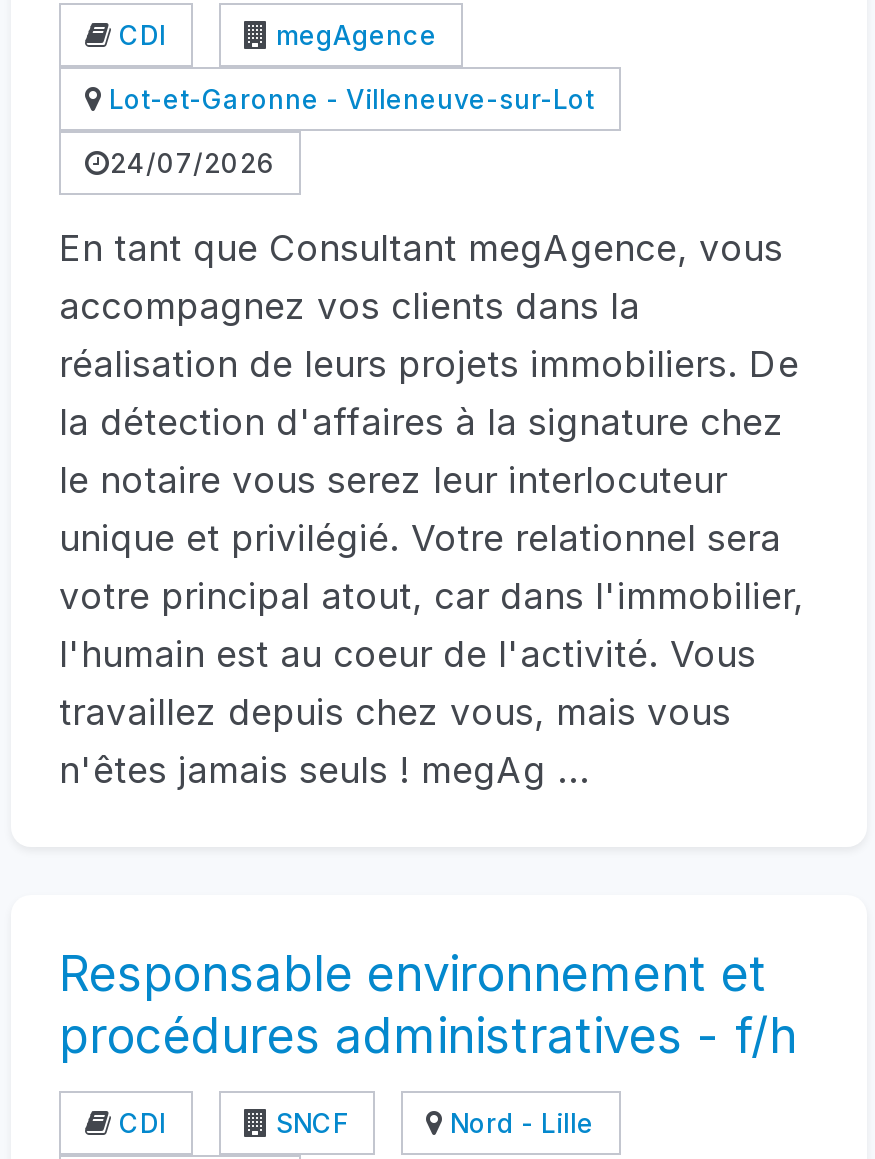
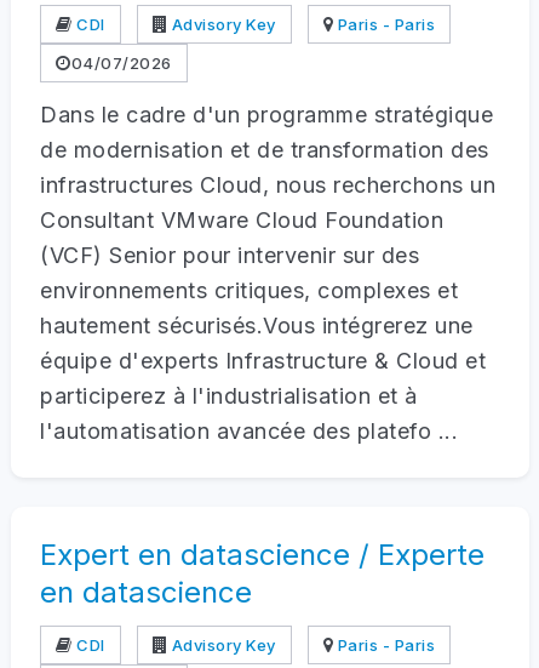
[59,18,804,790] megAgence | Lot-et-Garonne - Villeneuve-sur-Lot | 24/07/2026 | En tant que Consultant megAgence, vous | accompagnez vos clients dans la | réalisation de leurs projets immobiliers. De | la détection d'affaires à la signature chez | le notaire vous serez leur interlocuteur | unique et privilégié. Votre relationnel sera | votre principal atout, car dans l'immobilier, | l'humain est au coeur de l'activité. Vous | travaillez depuis chez vous, mais vous | n'êtes jamais seuls ! megAg ... -> [40,14,495,443] Advisory Key | Paris - Paris | 04/07/2026 | Dans le cadre d'un programme stratégique | de modernisation et de transformation des | infrastructures Cloud, nous recherchons un | Consultant VMware Cloud Foundation | (VCF) Senior pour intervenir sur des | environnements critiques, complexes et | hautement sécurisés.Vous intégrerez une | équipe d'experts Infrastructure & Cloud et | participerez à l'industrialisation et à | l'automatisation avancée des platefo ...
[59,944,797,1064] Responsable environnement et | procédures administratives - f/h -> [40,536,484,609] Expert en datascience / Experte | en datascience
[269,1106,594,1138] SNCF | Nord - Lille -> [167,635,435,654] Advisory Key | Paris - Paris

